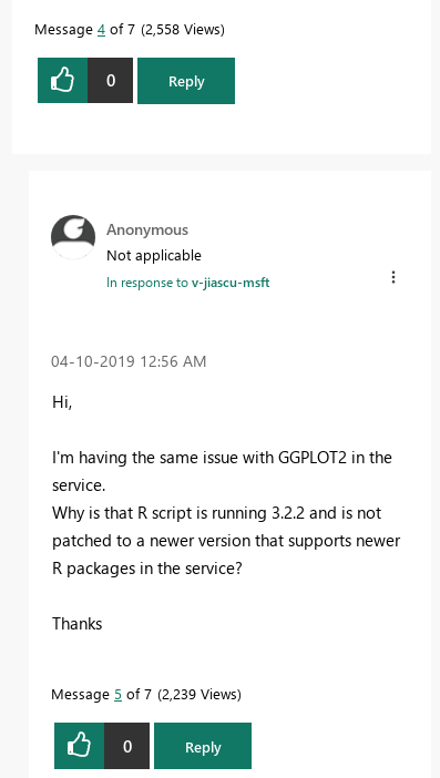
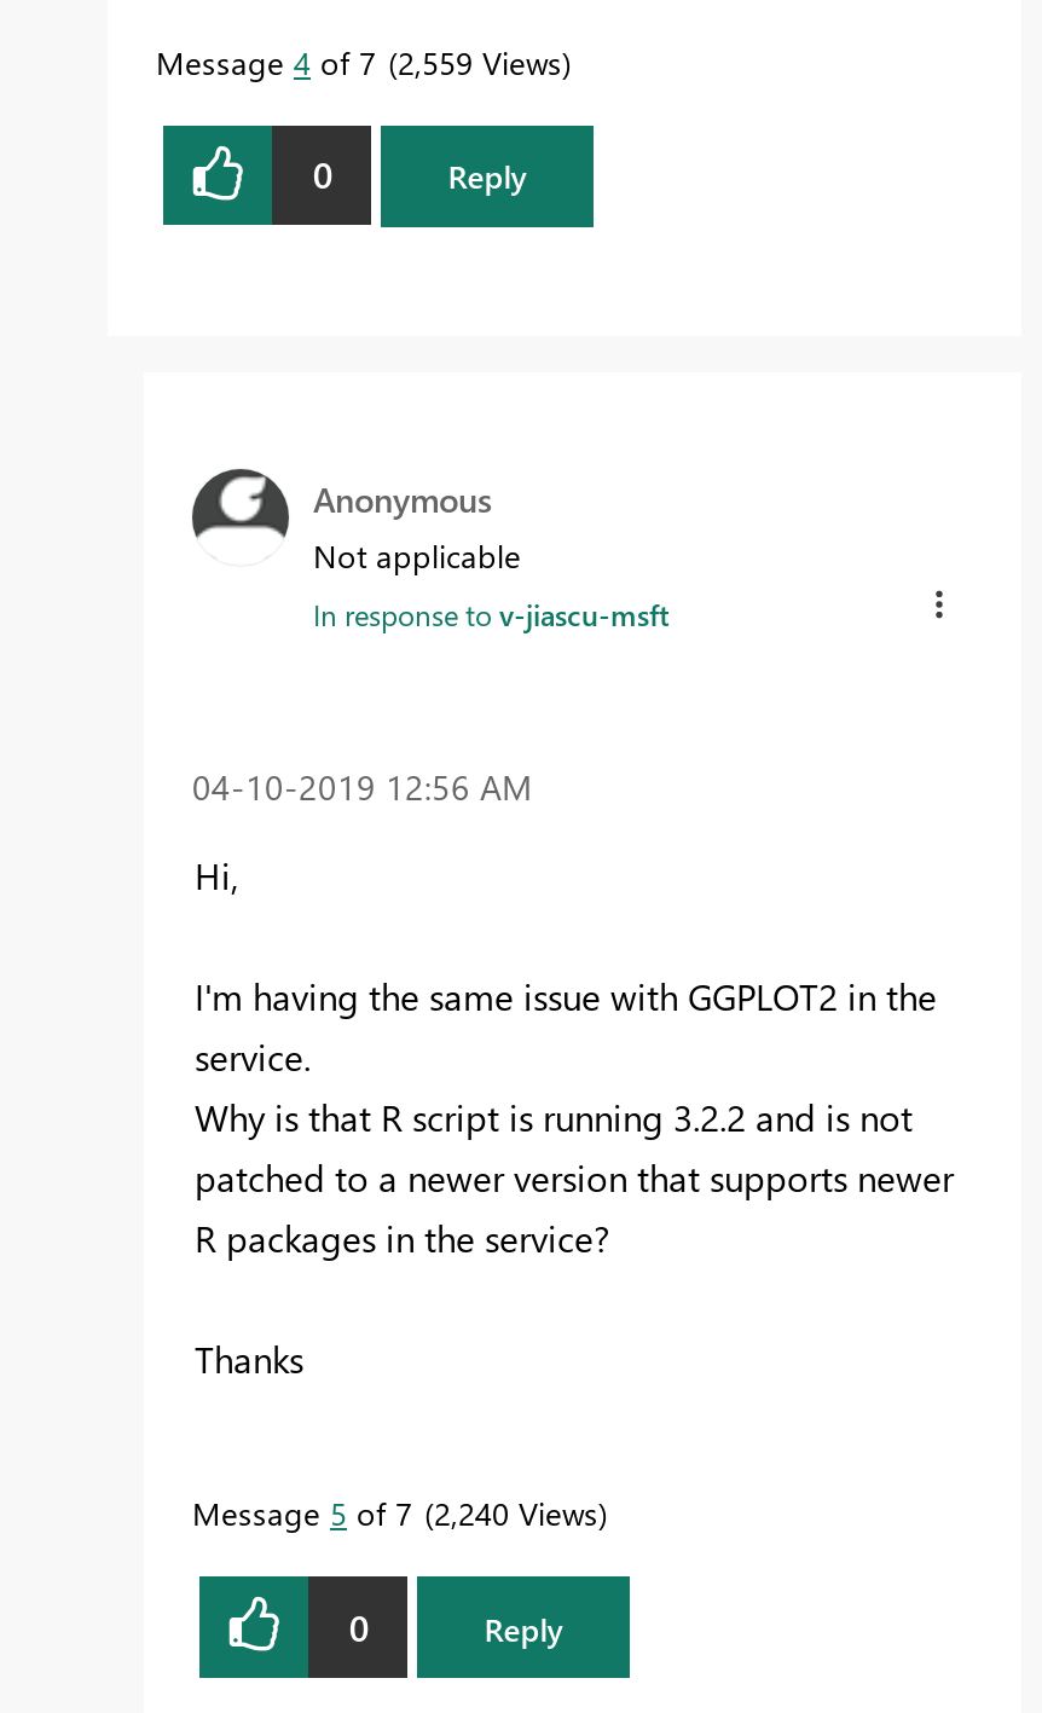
[34,19,221,37] Message 4 of 7 2,558 Views -> [156,41,562,82] Message 4 of 7 2,559 Views
[51,684,237,703] Message 5 of 7 2,239 Views -> [192,1492,598,1533] Message 5 of 7 2,240 Views

